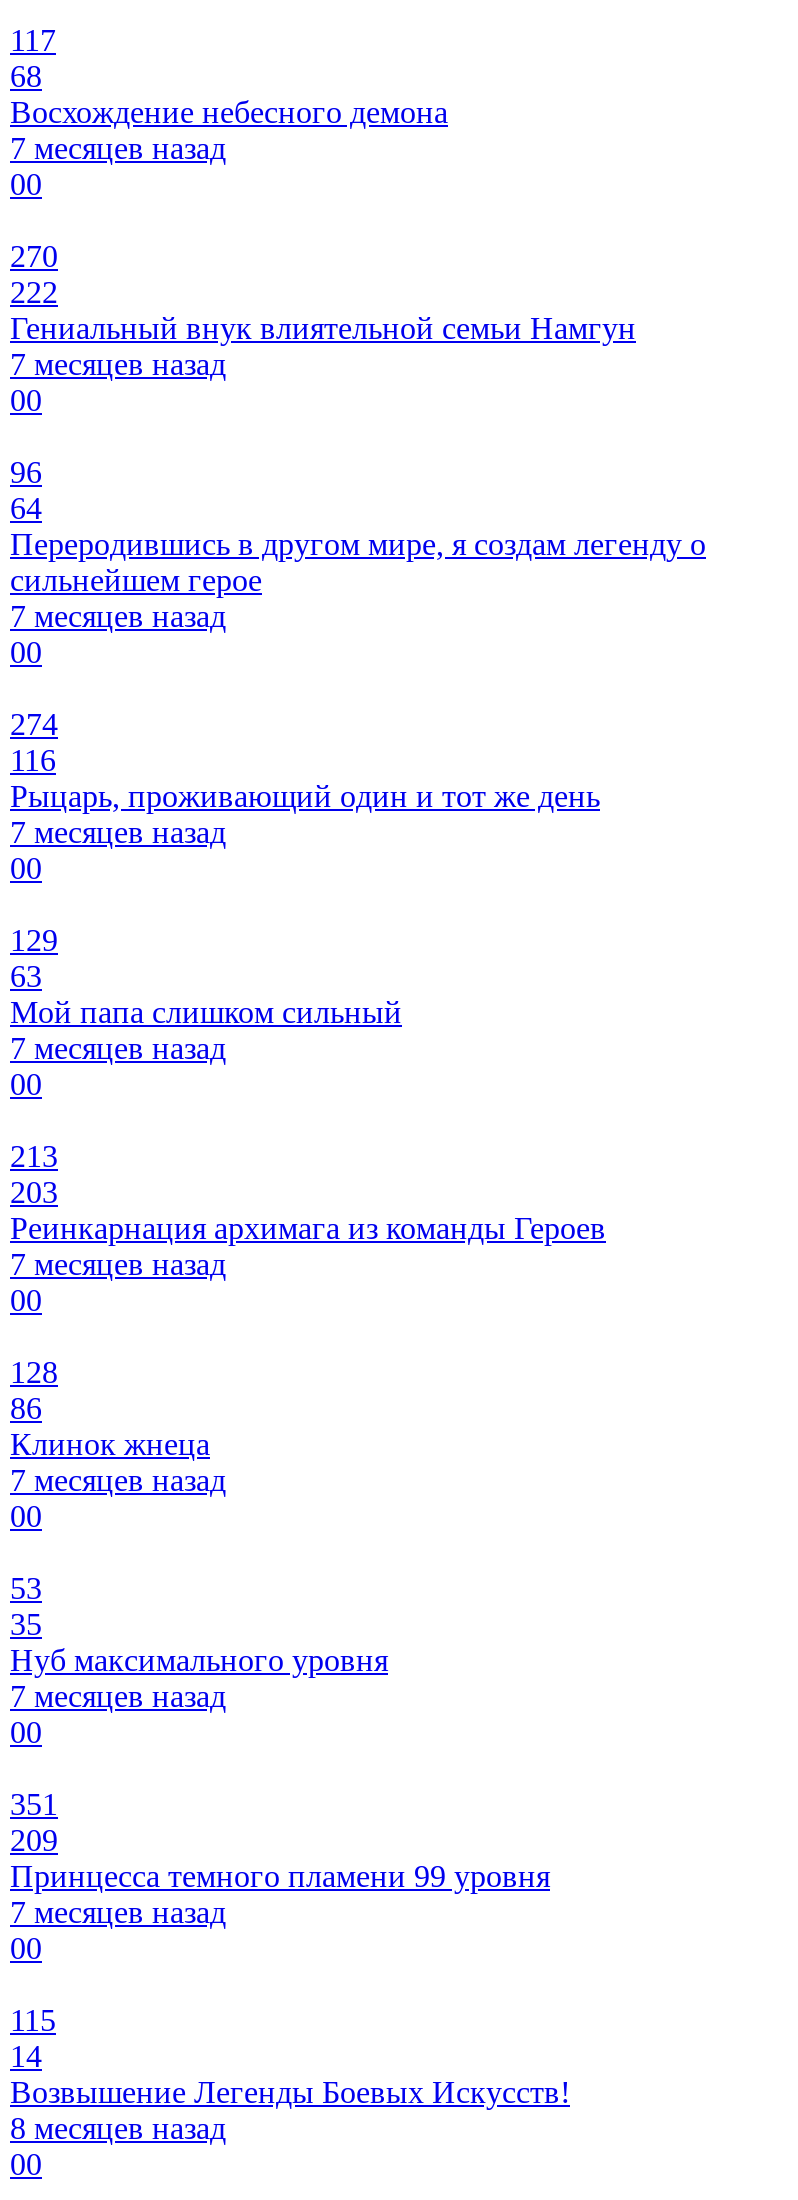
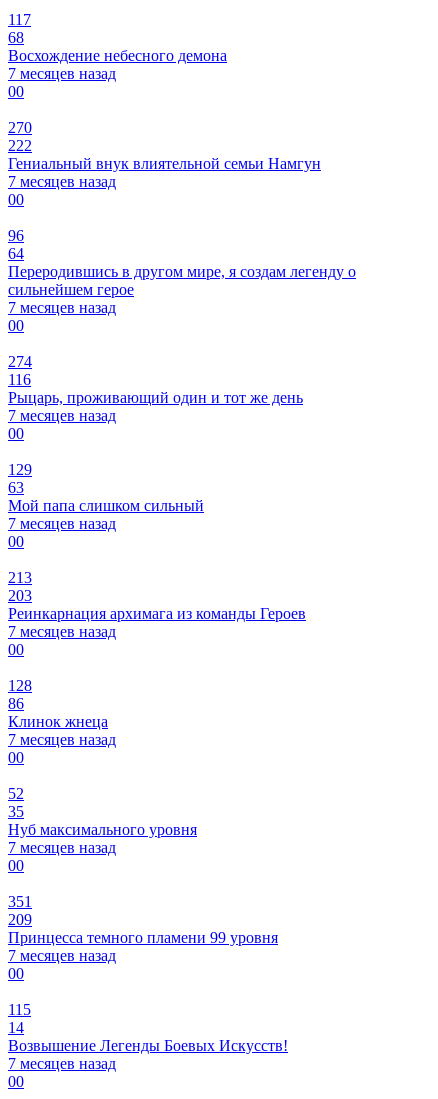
[10,1571,42,1605] 53 -> [8,785,24,802] 52
[10,2111,226,2145] 8 месяцев назад -> [8,1055,116,1072] 7 месяцев назад

